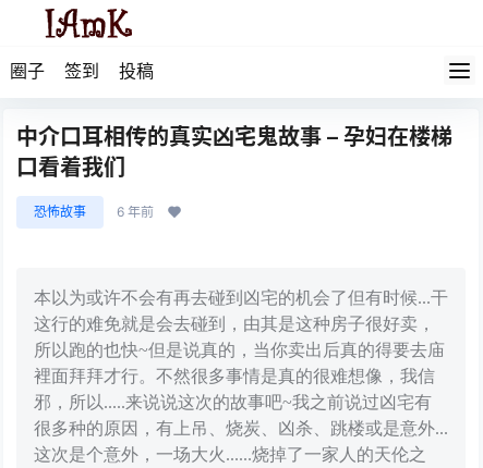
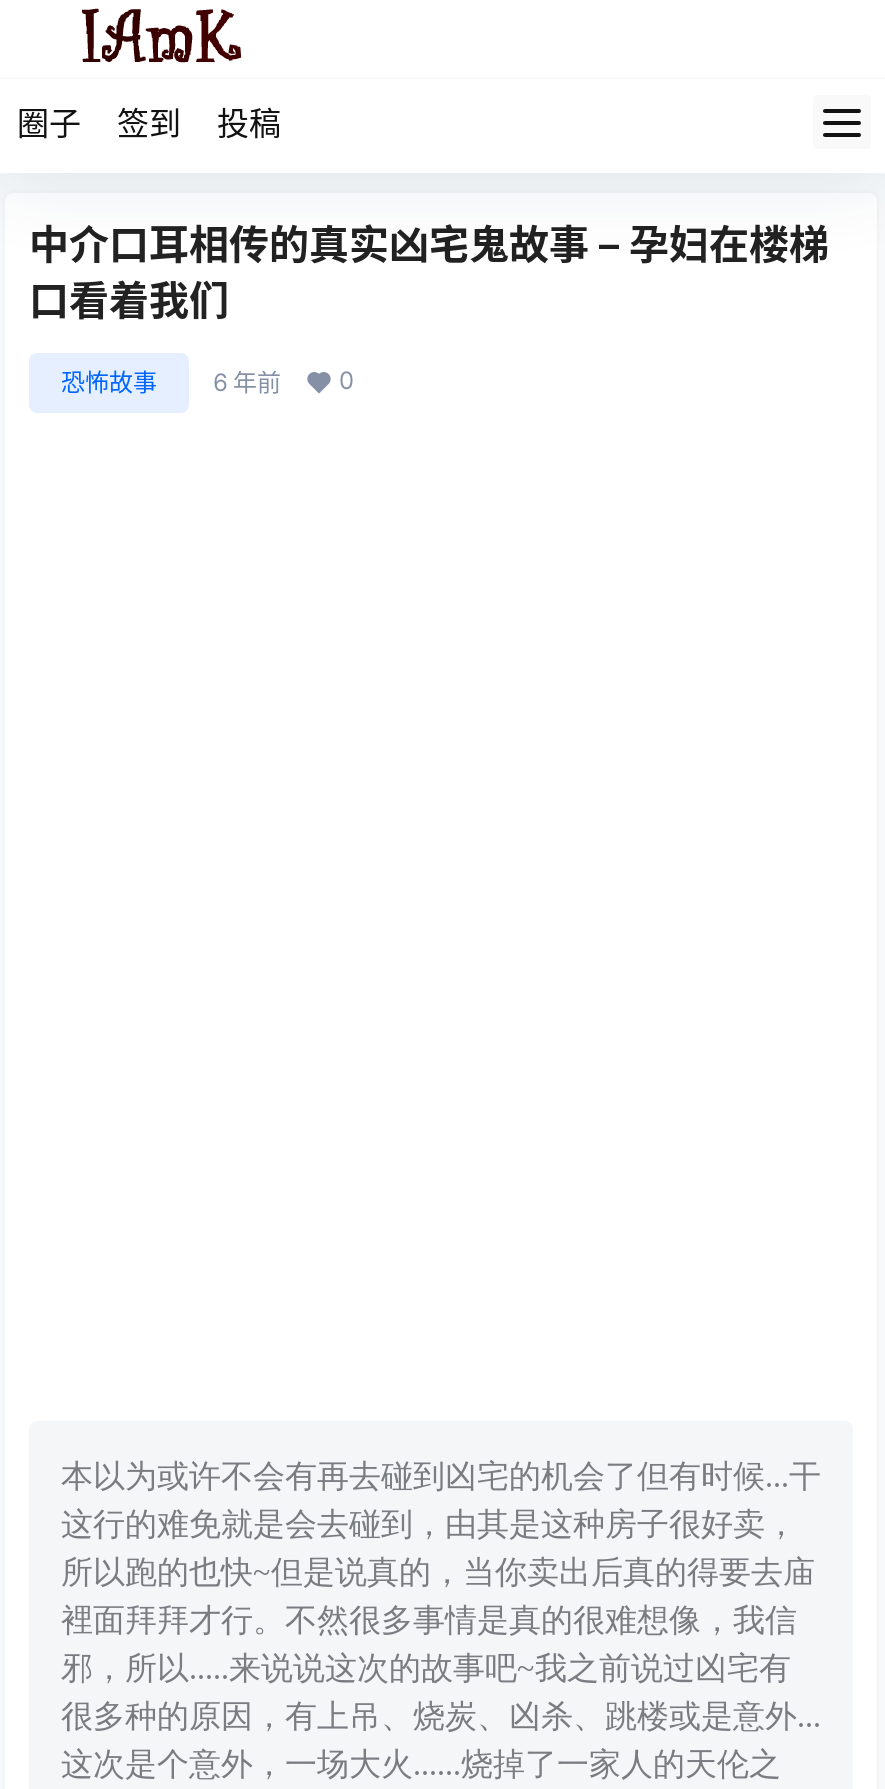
none -> [339,365,355,395] 0

